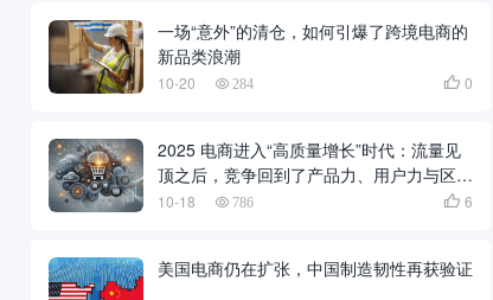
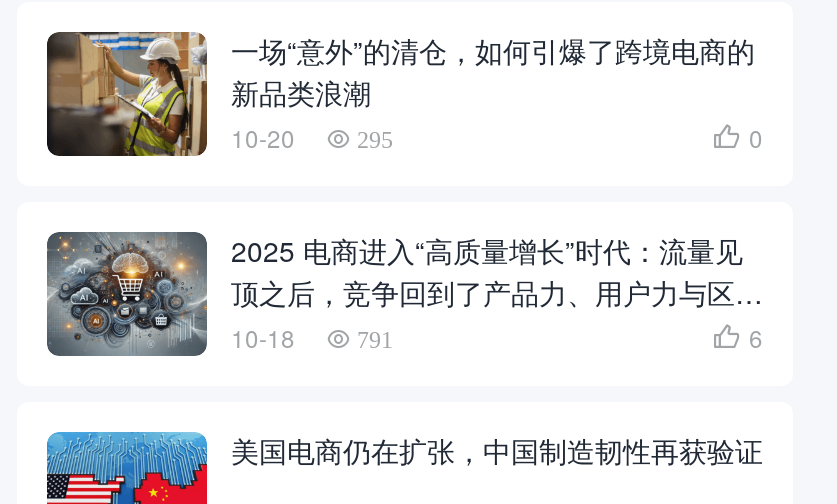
[229,76,254,91] 284 -> [351,126,393,152] 295
[229,194,254,210] 786 -> [351,326,393,352] 791

